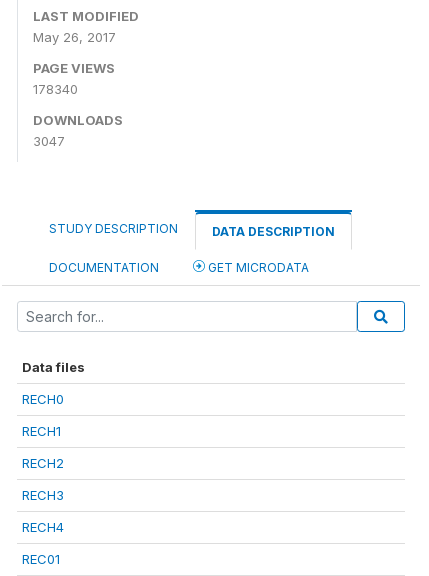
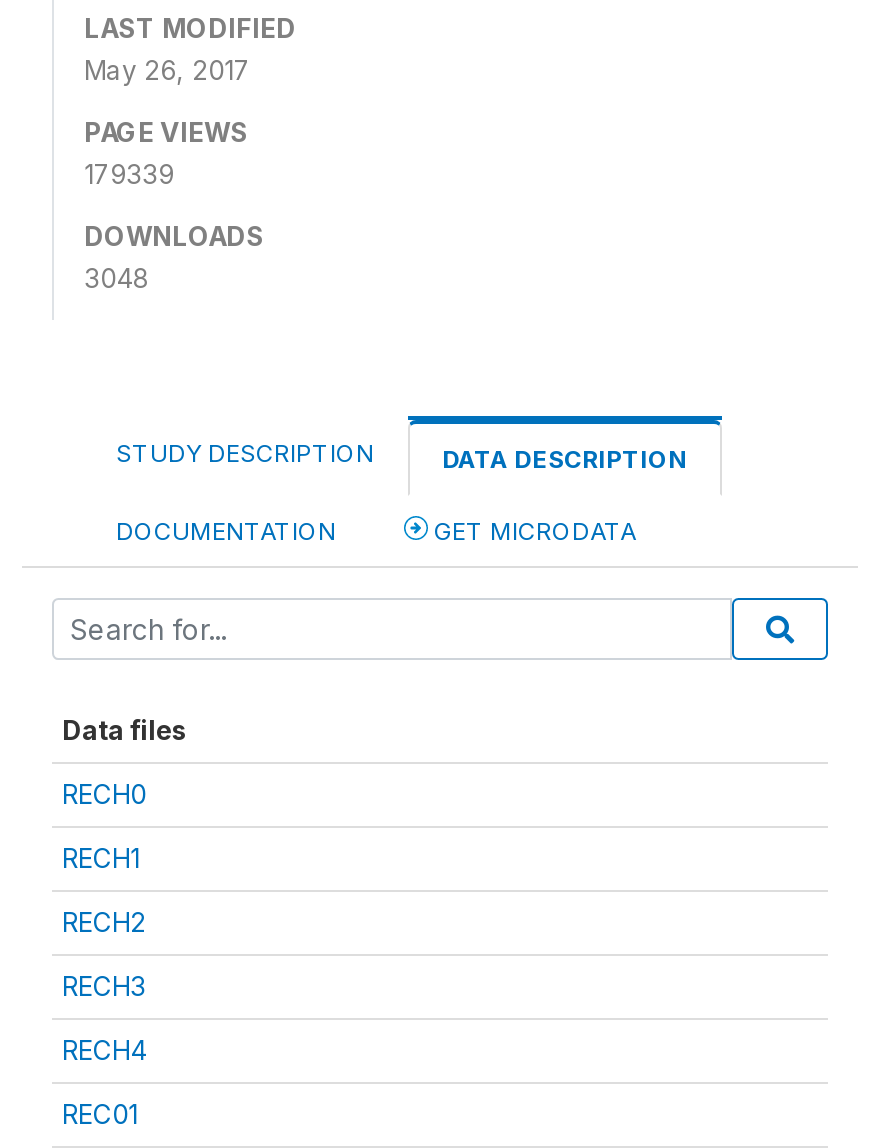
[33,81,78,97] 178340 -> [84,158,174,190] 179339
[33,133,65,149] 3047 -> [84,262,148,294] 3048

